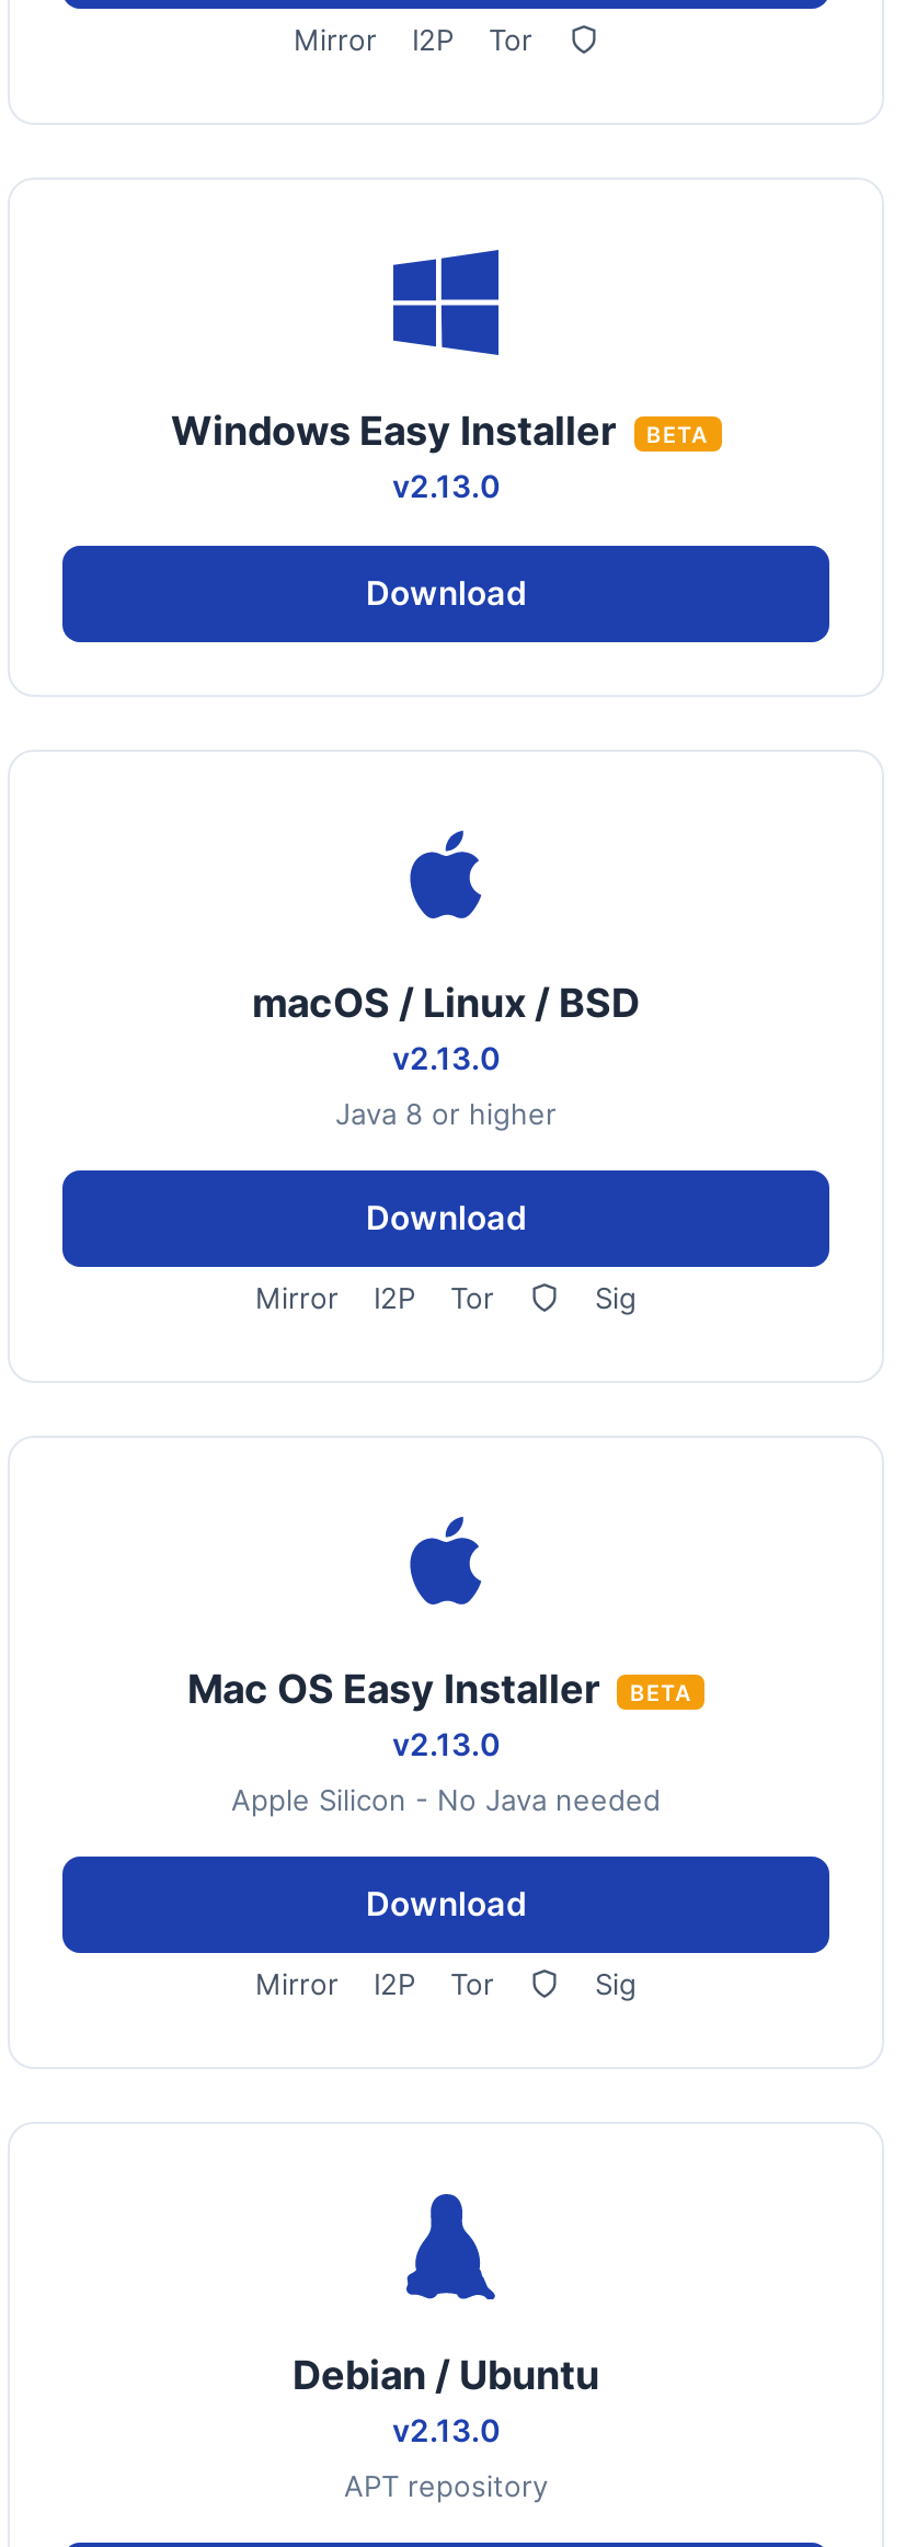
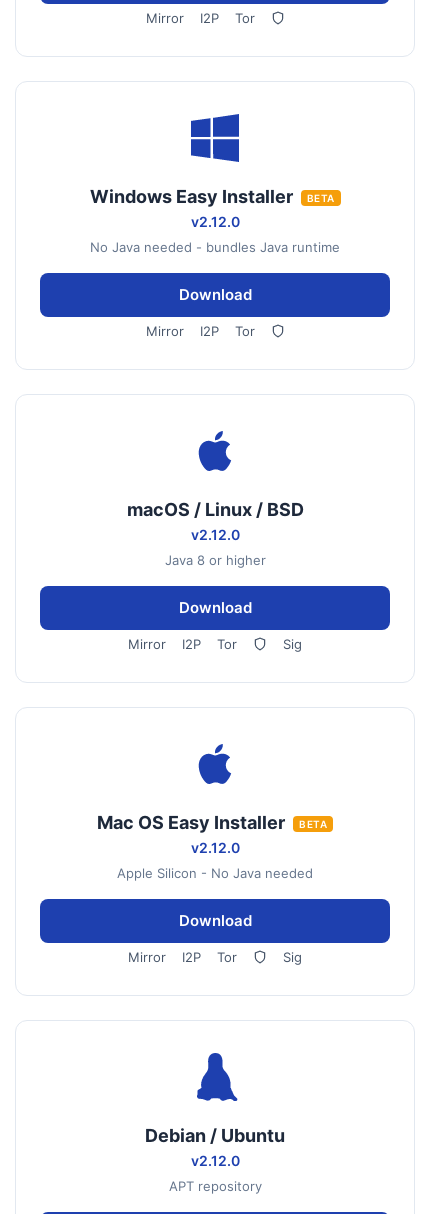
[392,467,500,504] v2.13.0 -> [90,213,340,255] v2.12.0 | No Java needed - bundles Java runtime
none -> [145,323,254,339] Mirror | I2P | Tor
[392,1039,500,1076] v2.13.0 -> [190,526,239,543] v2.12.0
[392,1725,500,1762] v2.13.0 -> [190,839,239,856] v2.12.0
[392,2411,500,2448] v2.13.0 -> [190,1152,239,1169] v2.12.0

